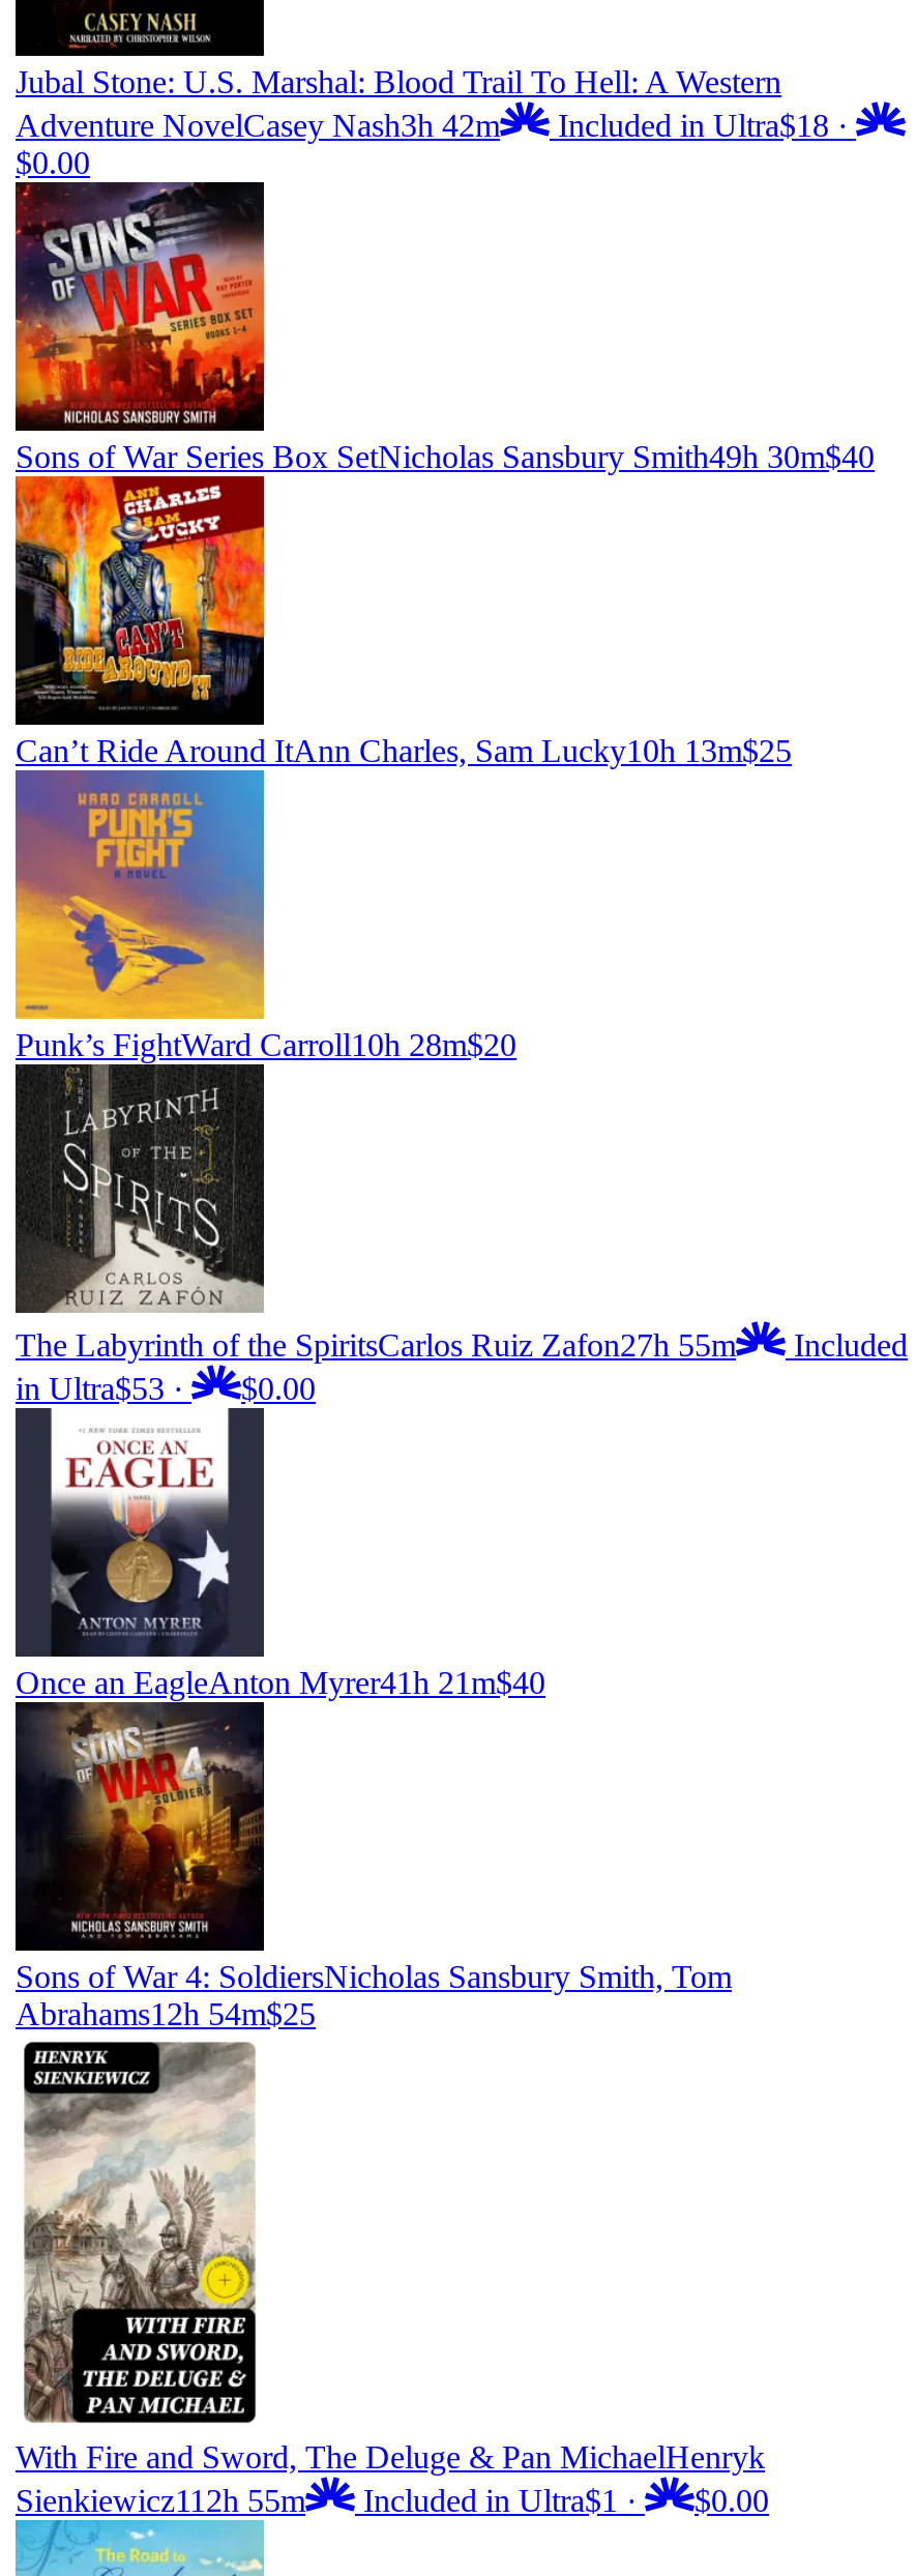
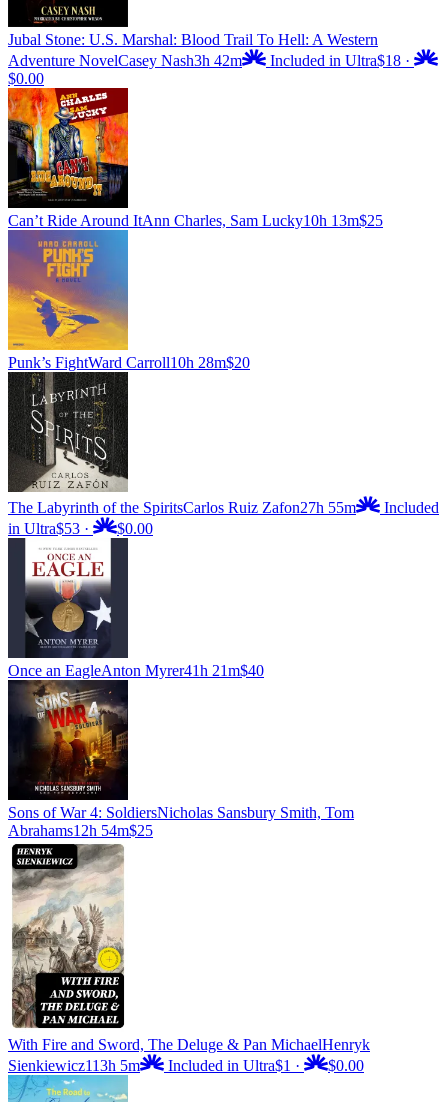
[13,180,875,474] [image] | Sons of War Series Box SetNicholas Sansbury Smith49h 30m$40 -> none
[16,2483,305,2518] Sienkiewicz112h 55m -> [8,1057,140,1074] Sienkiewicz113h 5m

